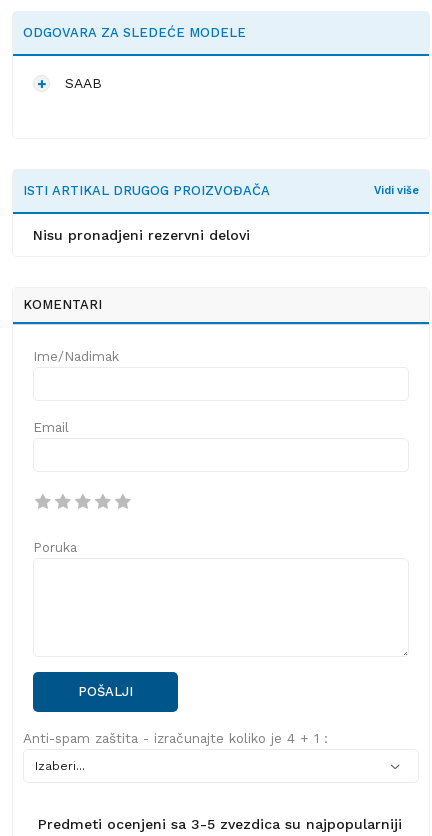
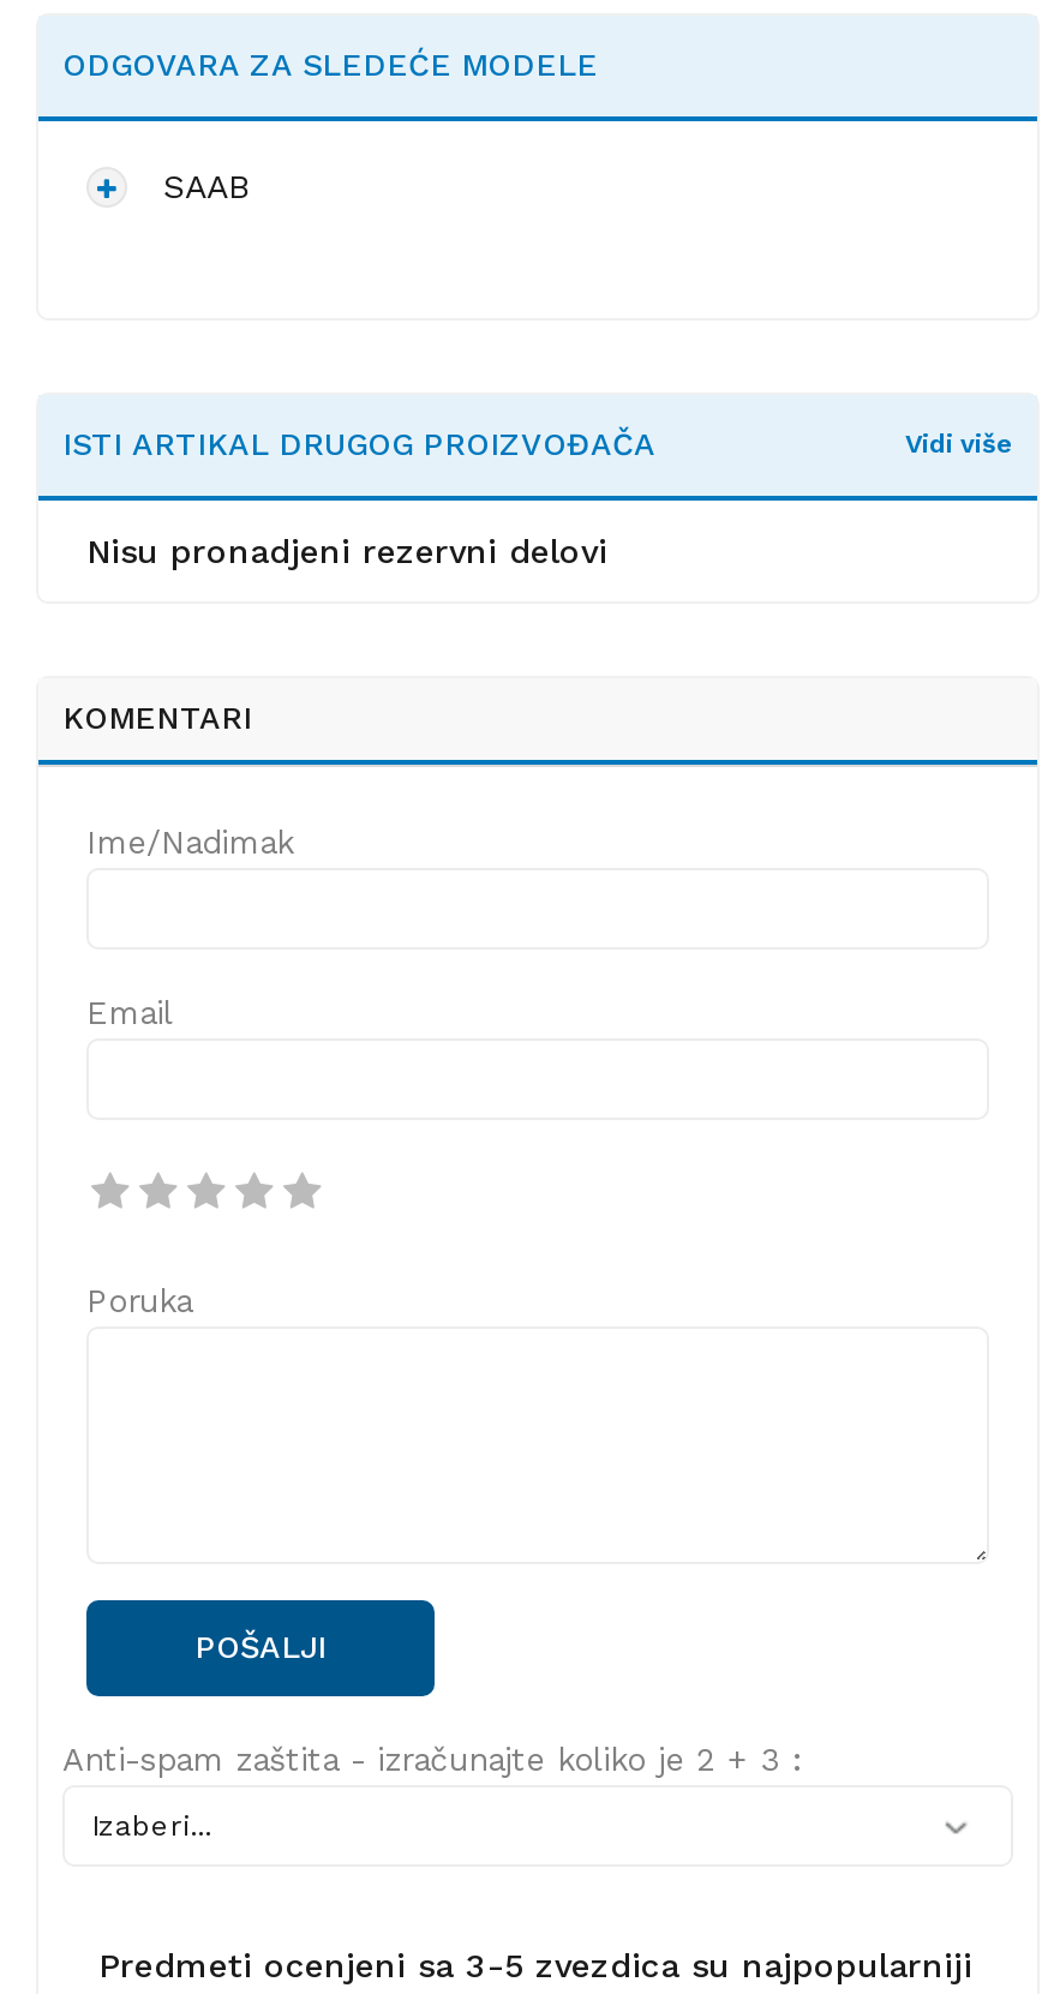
[23,730,328,746] Anti-spam zaštita - izračunajte koliko je 4 + 1 : -> [62,1741,802,1779] Anti-spam zaštita - izračunajte koliko je 2 + 3 :

